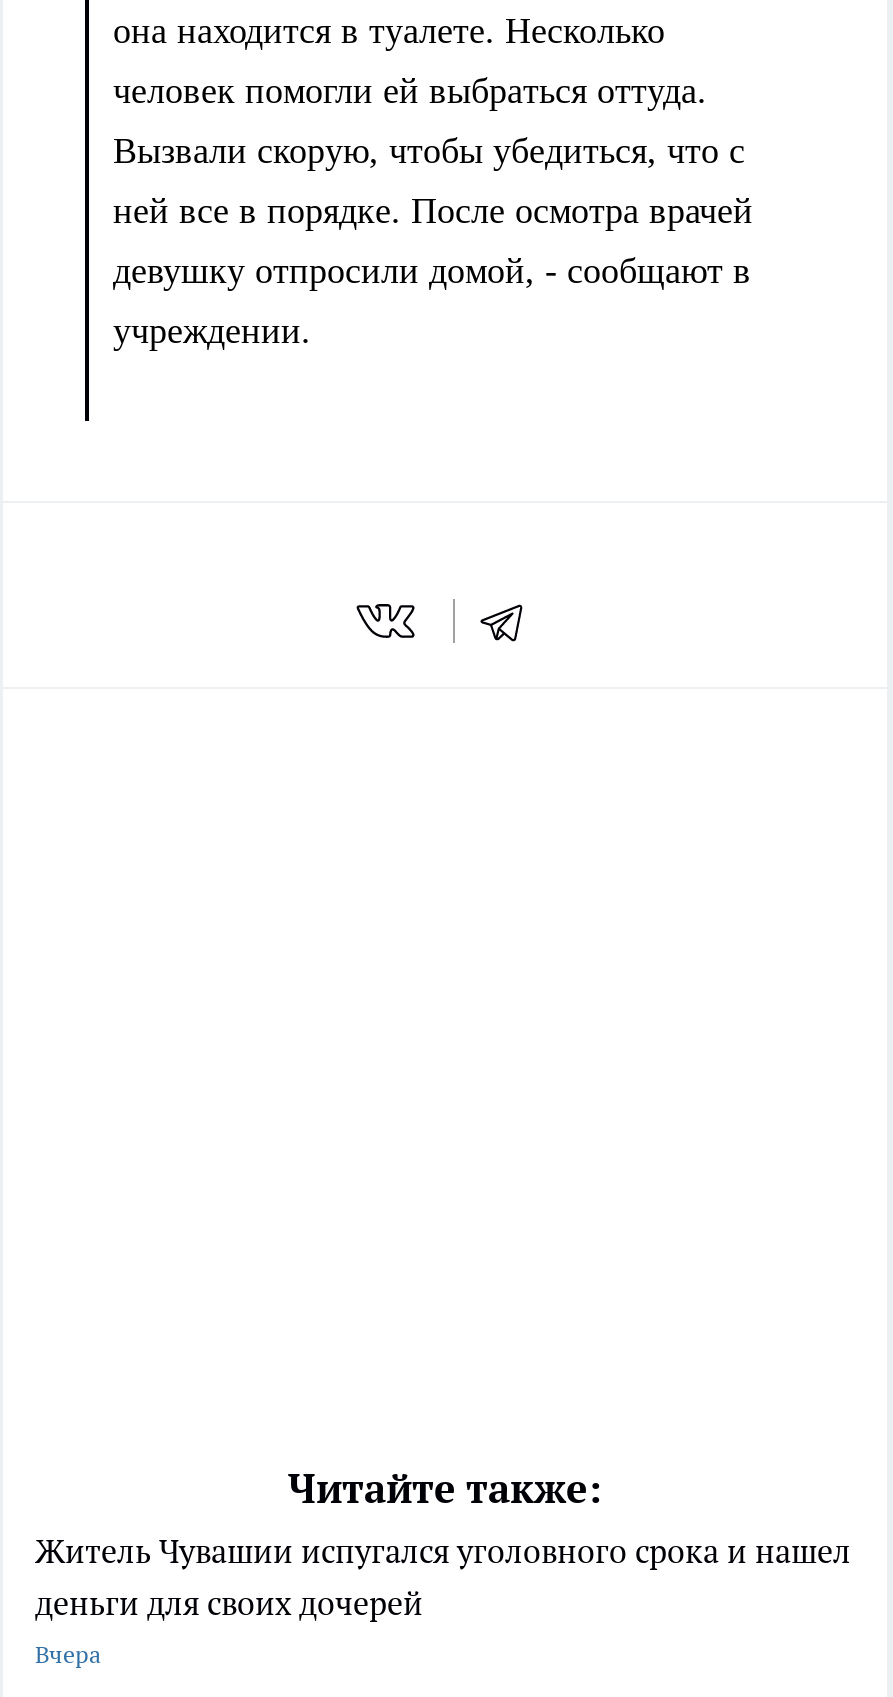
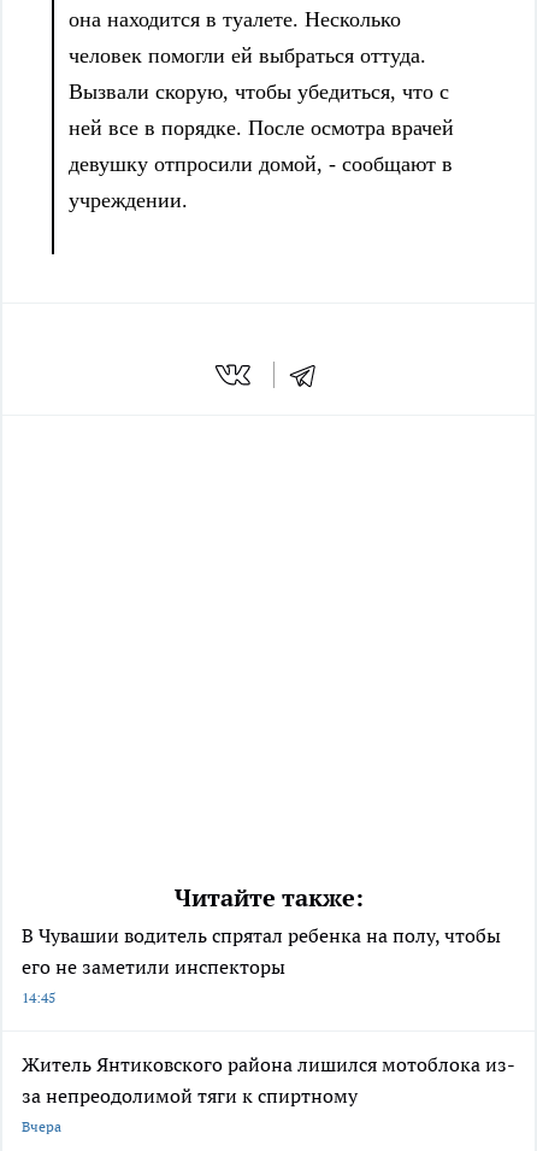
[35,1530,851,1622] Житель Чувашии испугался уголовного срока и нашел | деньги для своих дочерей -> [22,923,515,1107] В Чувашии водитель спрятал ребенка на полу, чтобы | его не заметили инспекторы | 14:45 | Житель Янтиковского района лишился мотоблока из- | за непреодолимой тяги к спиртному

